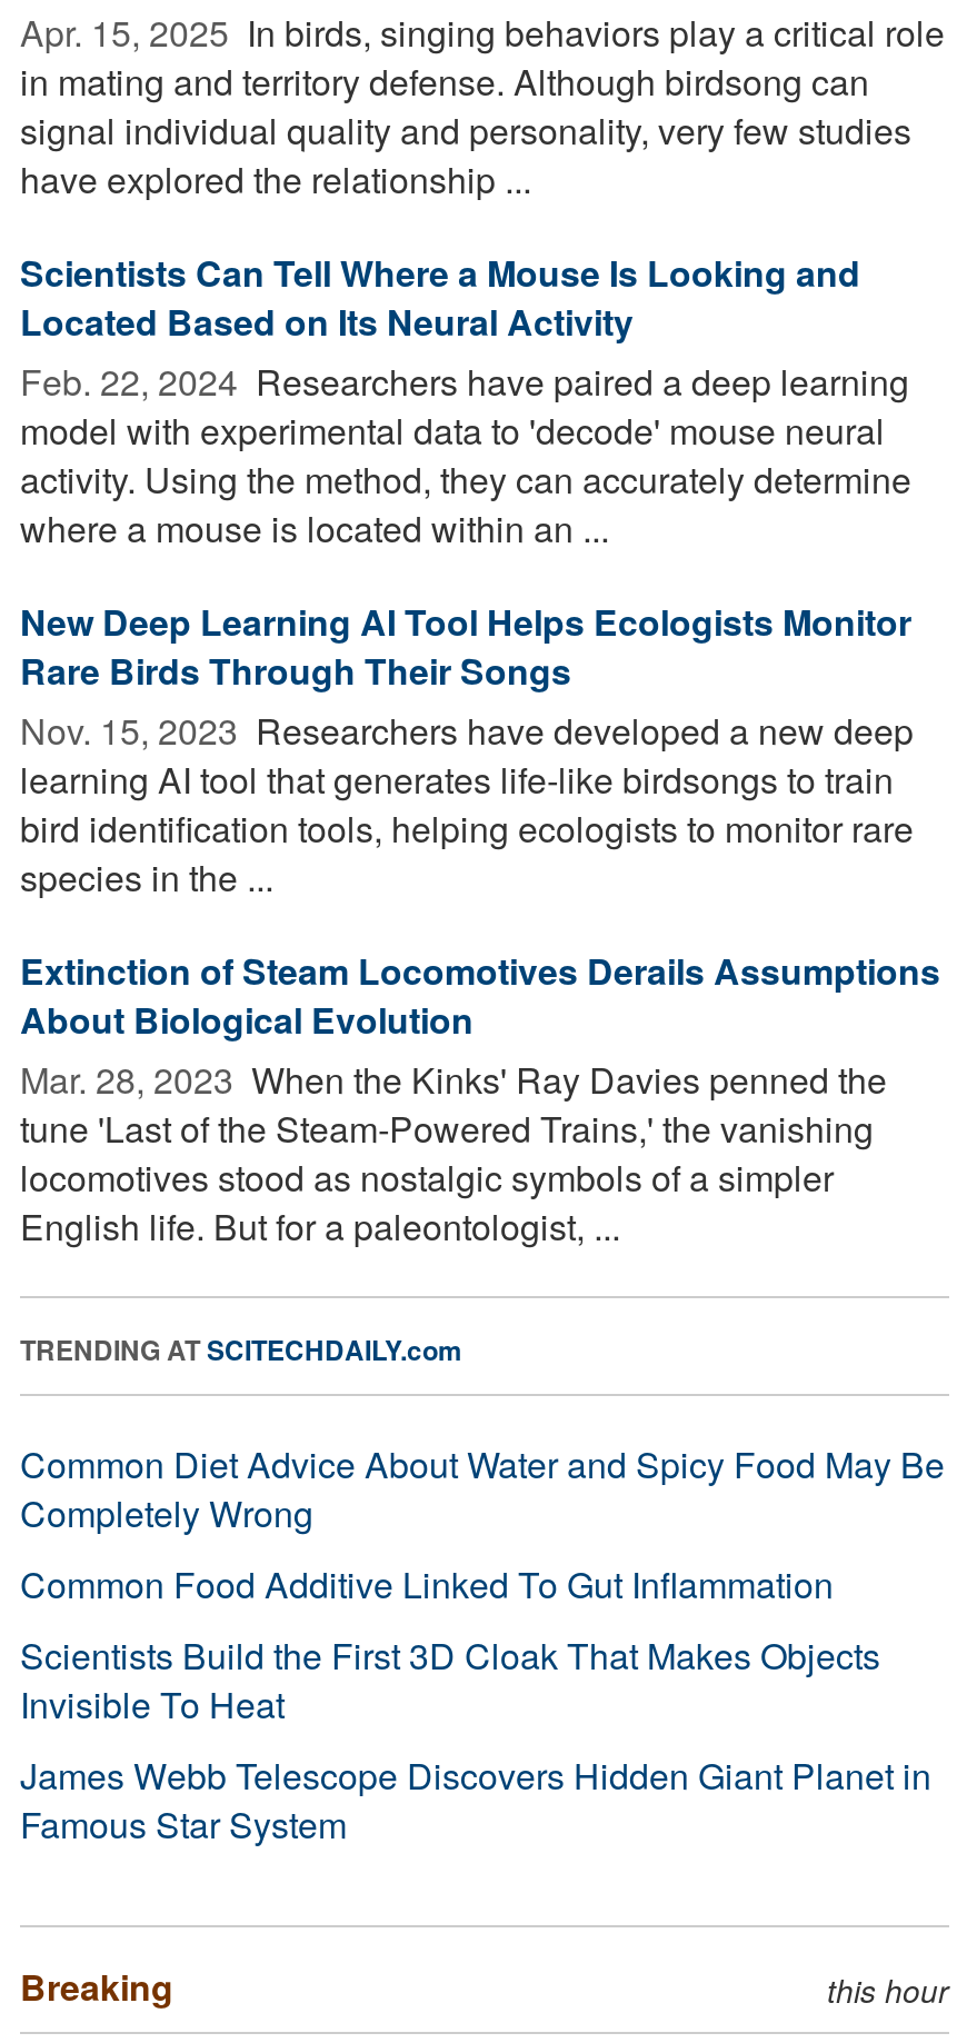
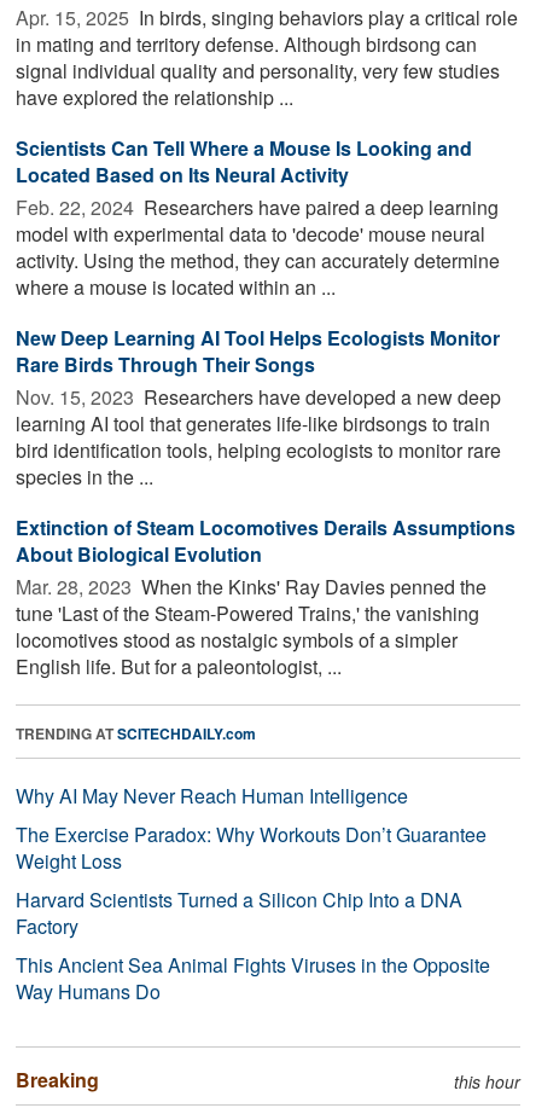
[20,1438,945,1849] Common Diet Advice About Water and Spicy Food May Be | Completely Wrong | Common Food Additive Linked To Gut Inflammation | Scientists Build the First 3D Cloak That Makes Objects | Invisible To Heat | James Webb Telescope Discovers Hidden Giant Planet in | Famous Star System -> [16,782,490,1005] Why AI May Never Reach Human Intelligence | The Exercise Paradox: Why Workouts Don’t Guarantee | Weight Loss | Harvard Scientists Turned a Silicon Chip Into a DNA | Factory | This Ancient Sea Animal Fights Viruses in the Opposite | Way Humans Do

